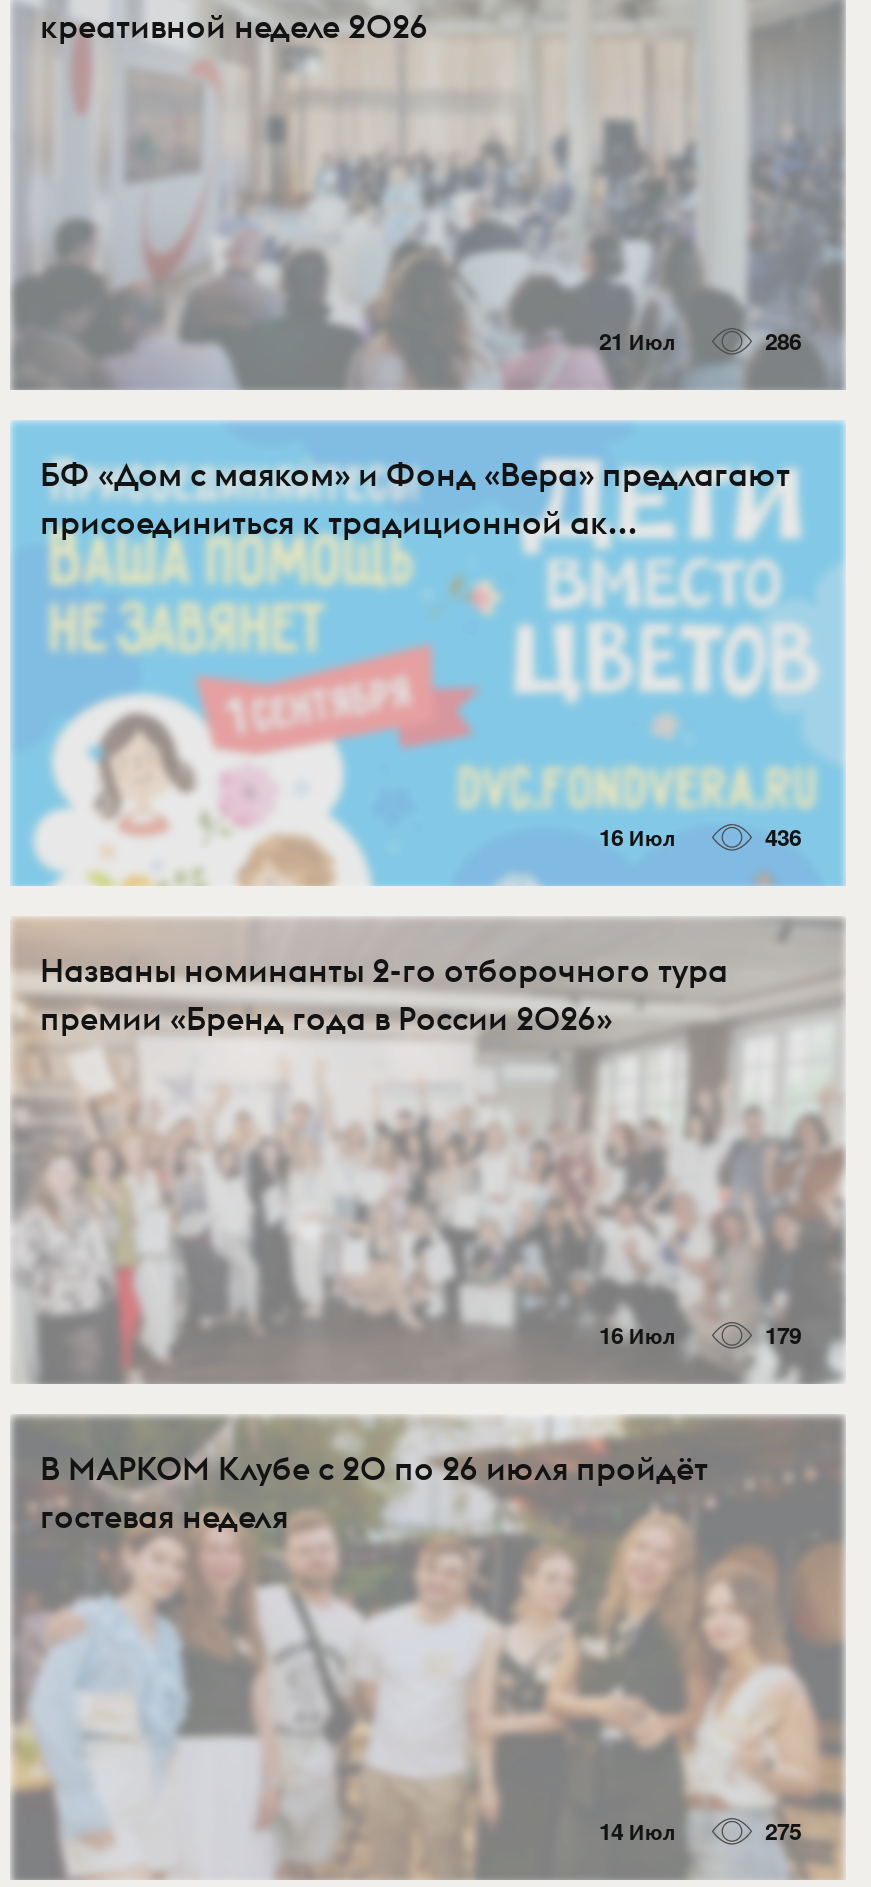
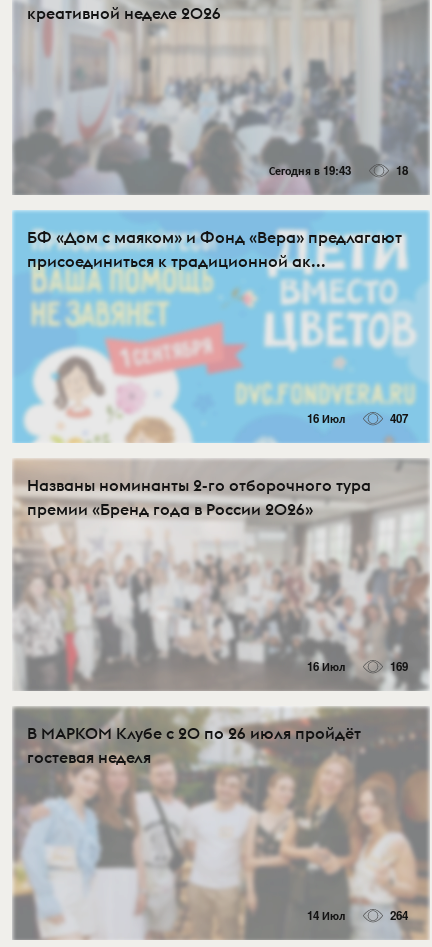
[599,324,801,358] 21 Июл | 286 -> [268,162,407,179] Сегодня в 19:43 | 18
[759,820,801,854] 436 -> [386,410,407,427] 407
[759,1317,801,1351] 179 -> [386,658,407,675] 169
[759,1813,801,1847] 275 -> [386,907,407,924] 264

